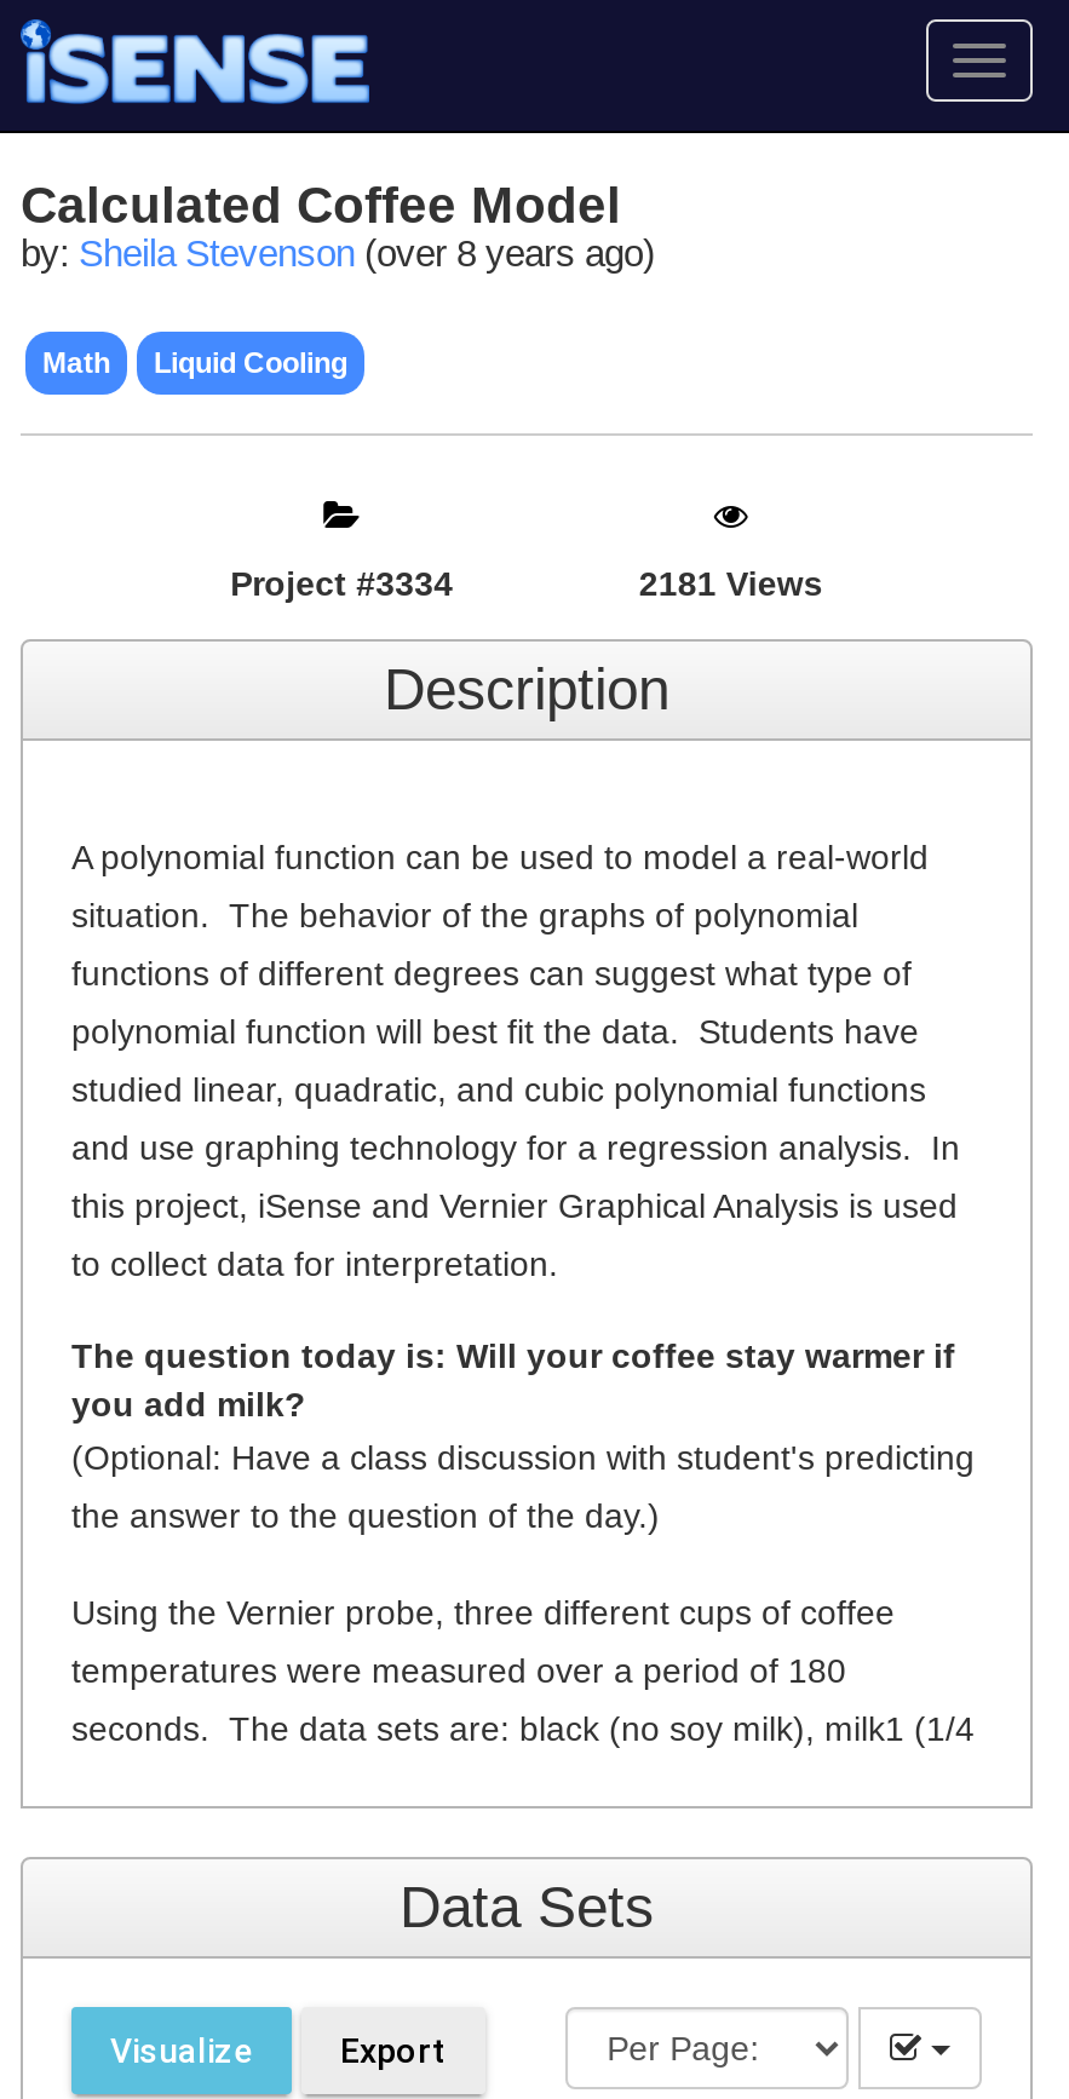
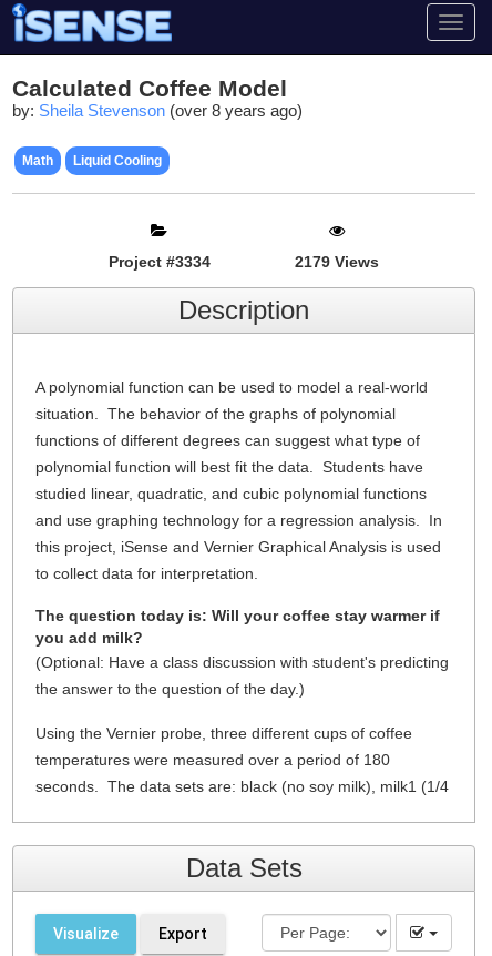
[639,564,823,603] 2181 Views -> [295,253,379,271] 2179 Views

